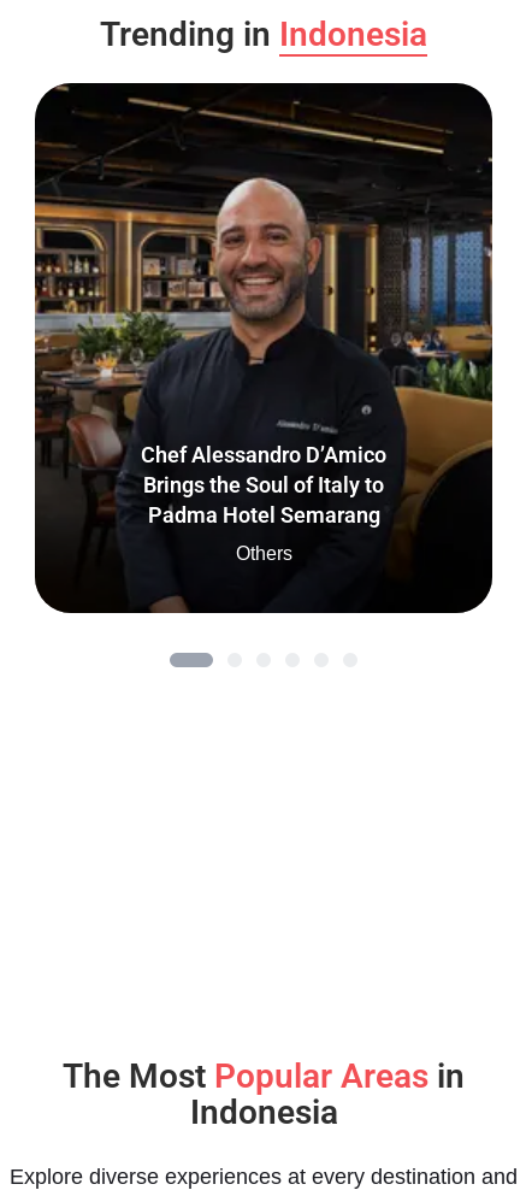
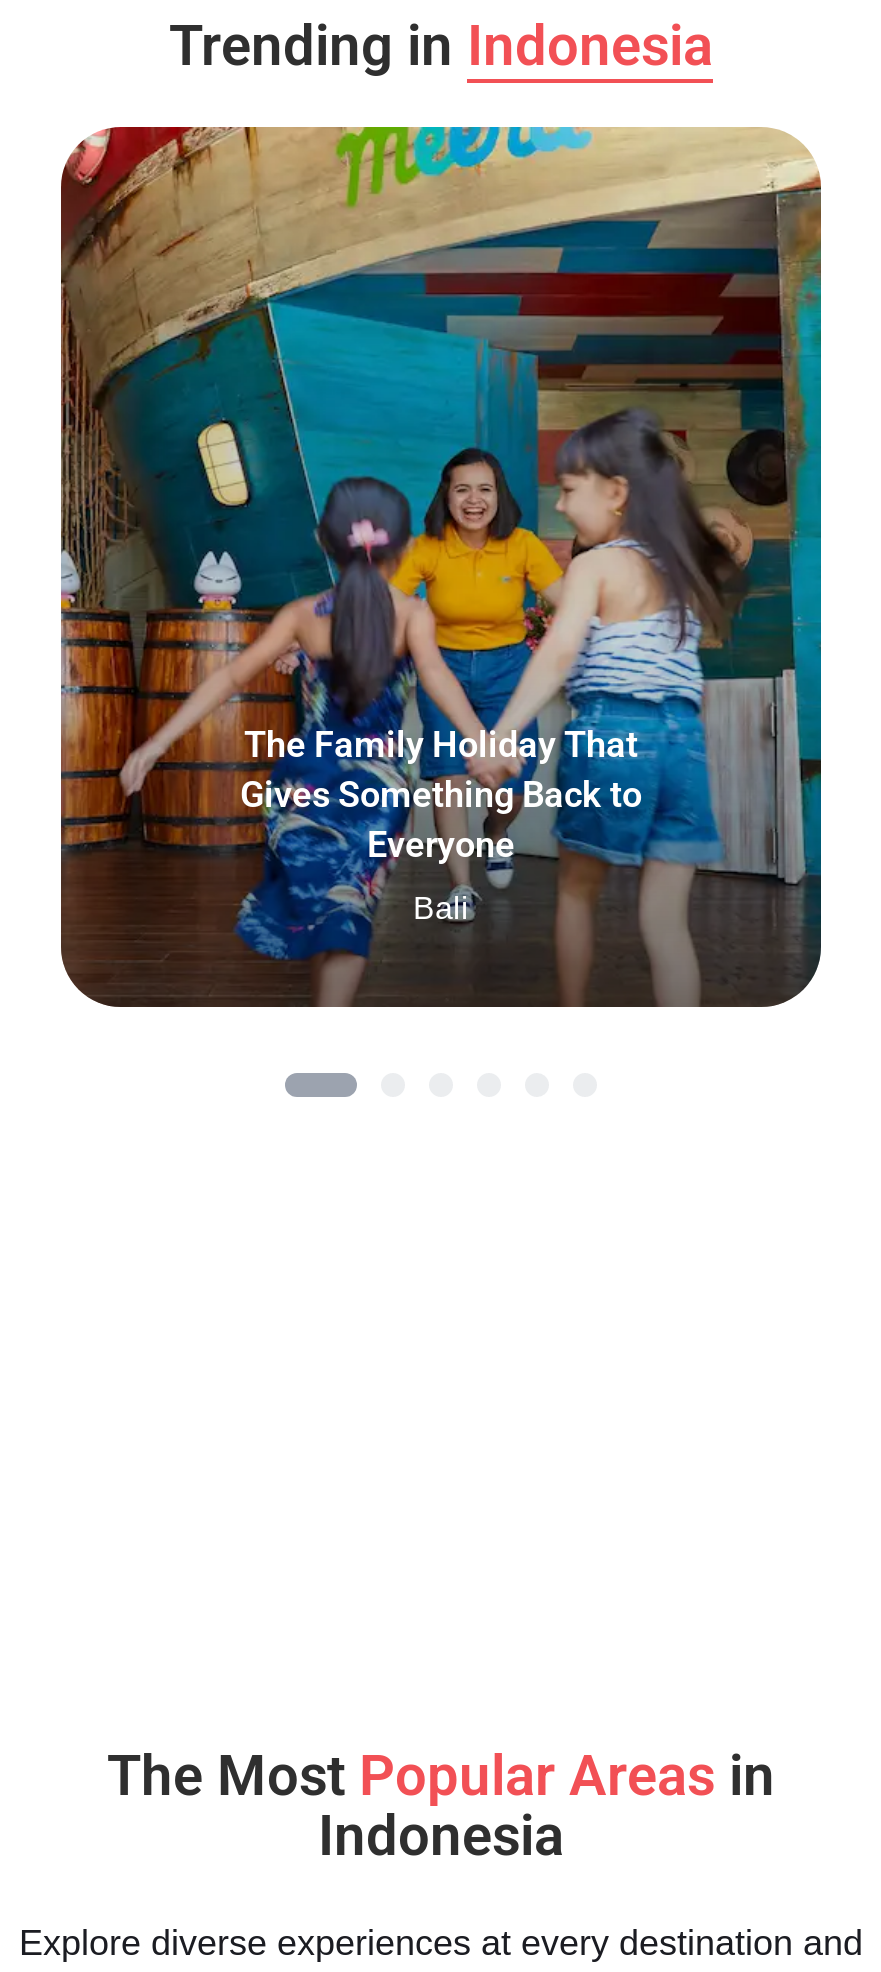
[34,82,493,614] [image] | Chef Alessandro D’Amico | Brings the Soul of Italy to | Padma Hotel Semarang -> [59,125,823,1009] [image] | The Family Holiday That | Gives Something Back to | Everyone
[235,543,292,564] Others -> [413,891,469,925] Bali

